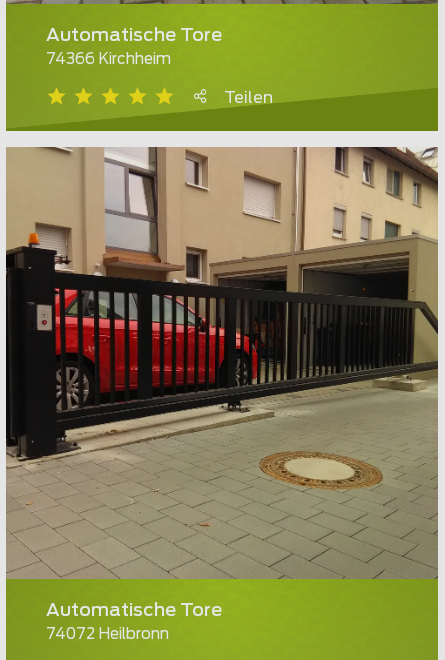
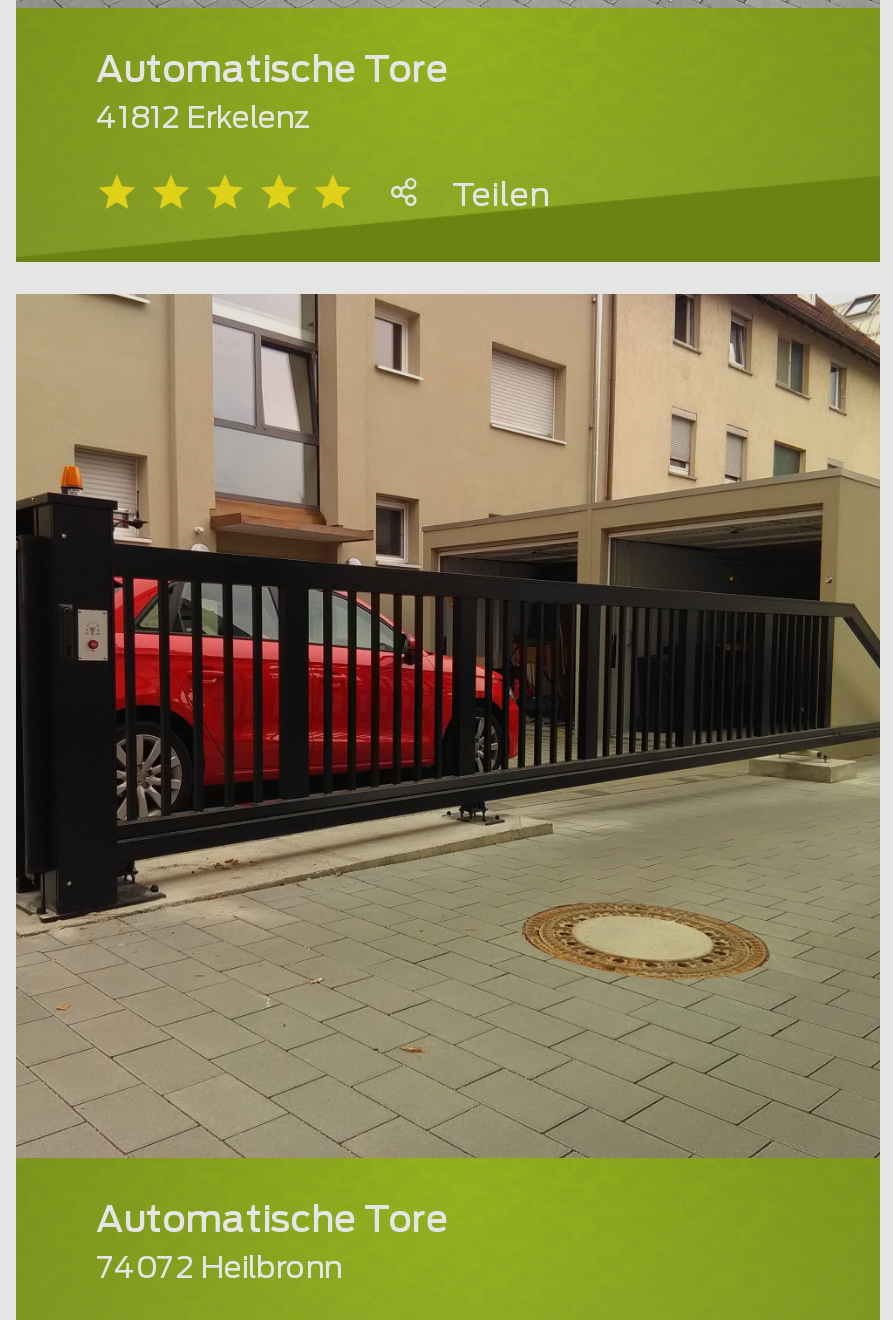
[46,52,171,67] 74366 Kirchheim -> [96,105,312,135] 41812 Erkelenz

